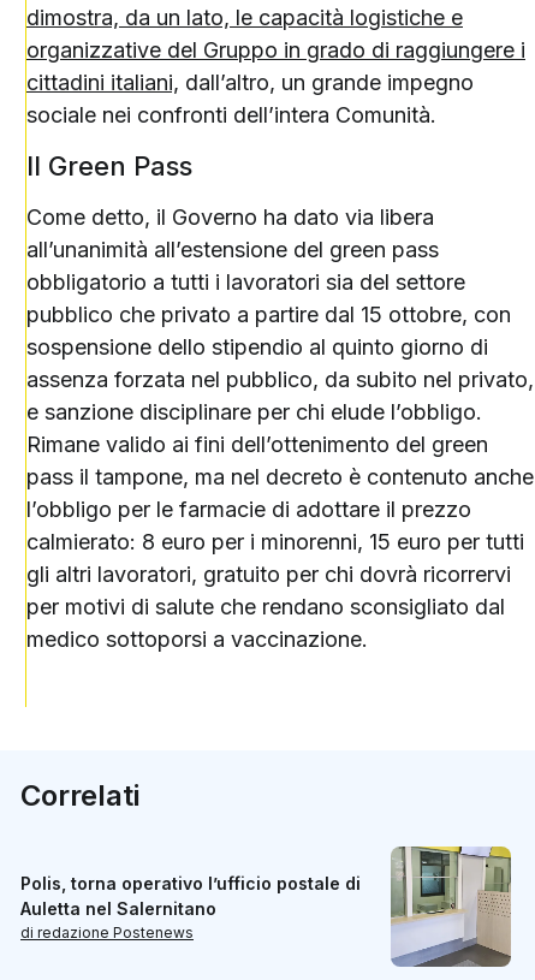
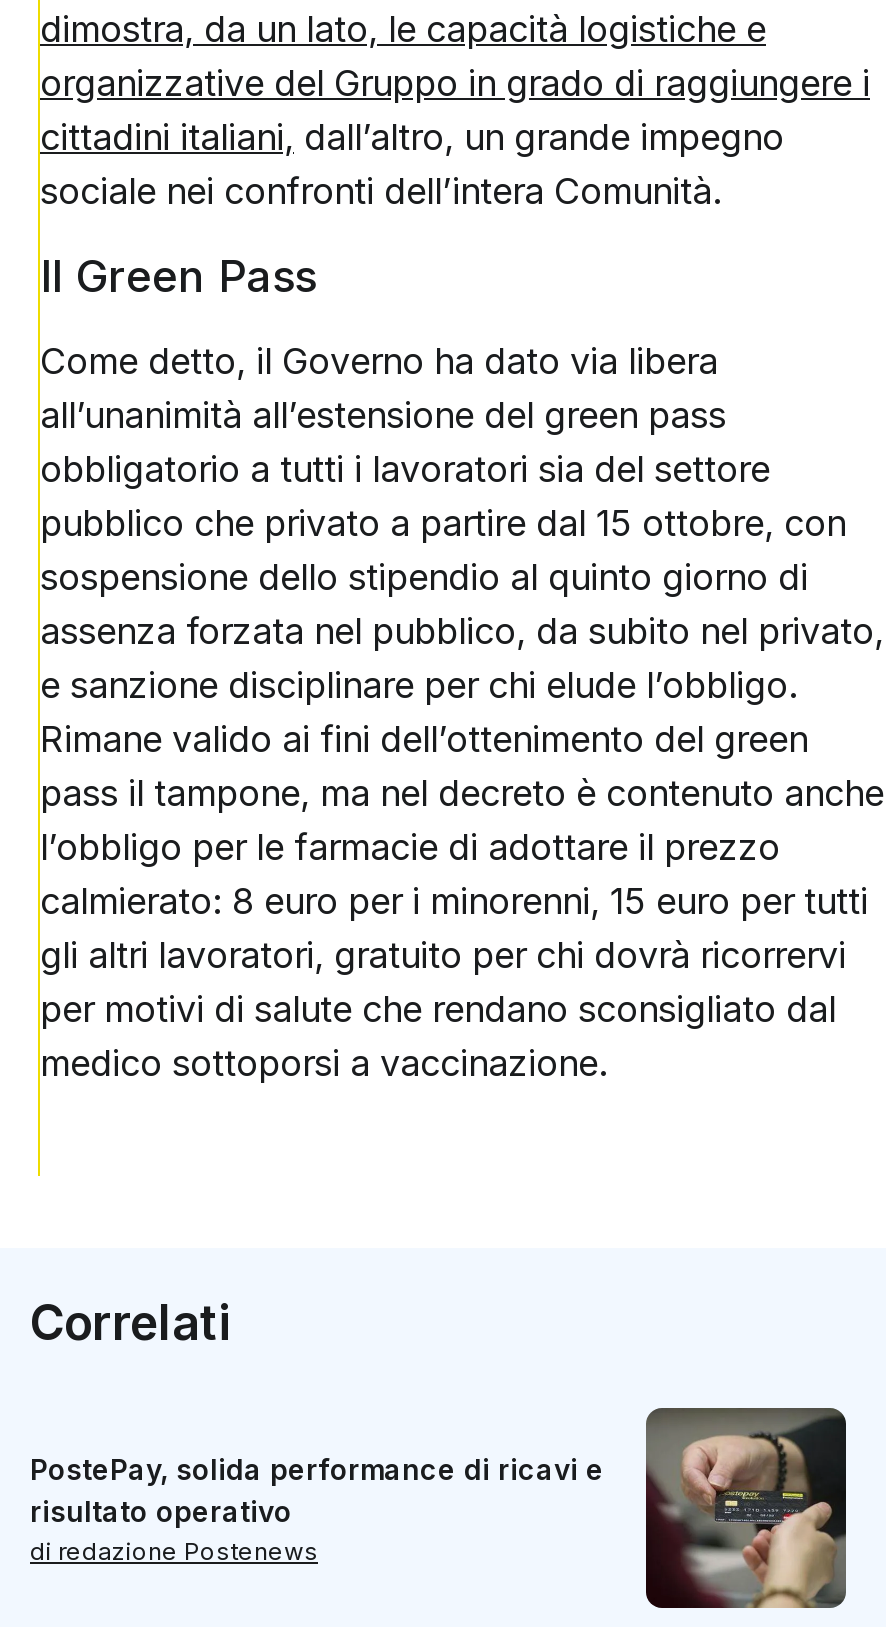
[20,845,512,968] [image] | Polis, torna operativo l’ufficio postale di | Auletta nel Salernitano -> [30,1406,848,1610] [image] | PostePay, solida performance di ricavi e | risultato operativo

